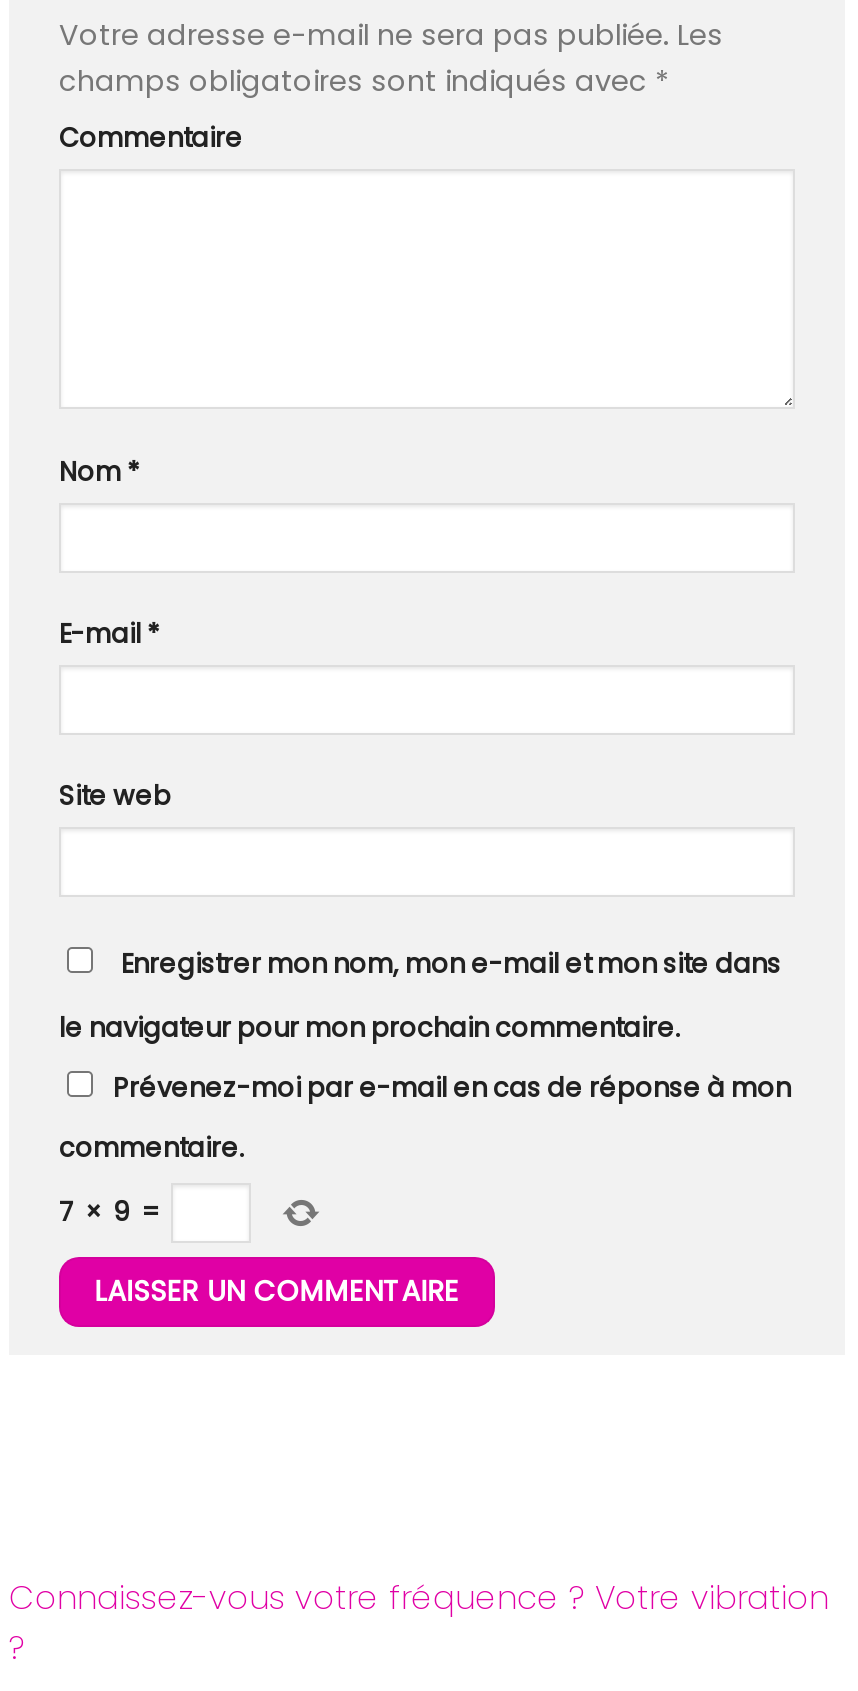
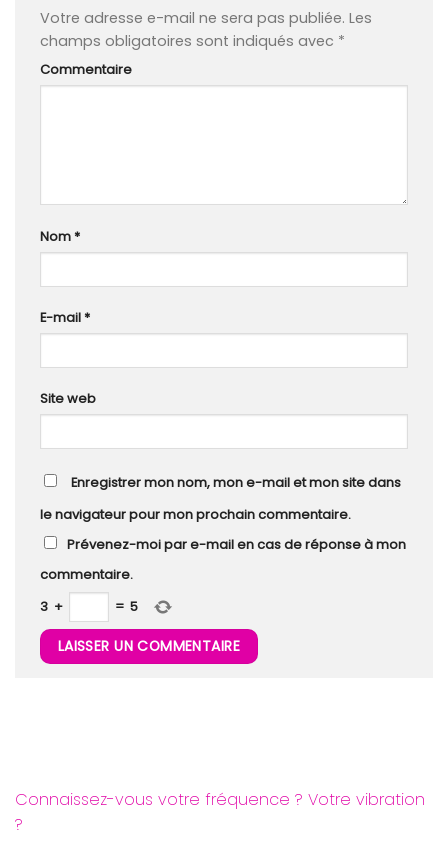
[59,1193,165,1231] 7 × 9 = -> [40,597,138,616] 3 + | = 5

